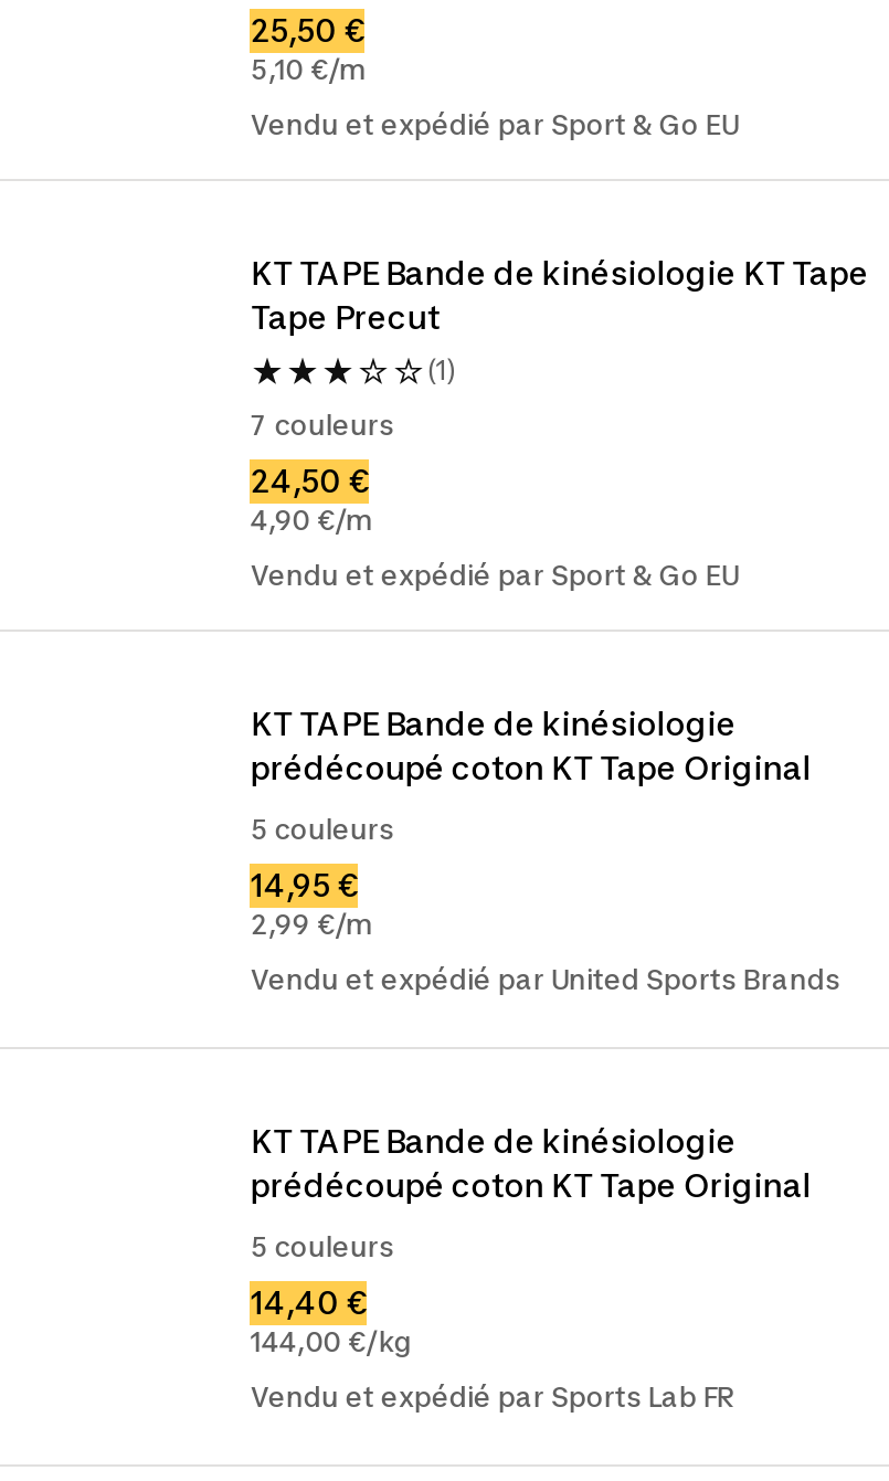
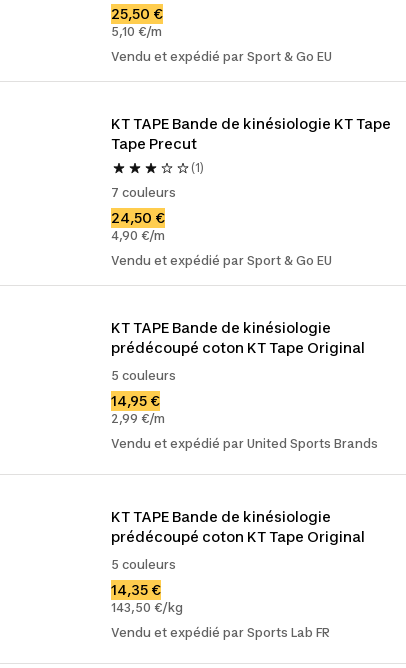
[250,1283,367,1321] 14,40 € -> [111,581,161,598] 14,35 €
[250,1325,411,1358] 144,00 €/kg -> [111,600,183,615] 143,50 €/kg

